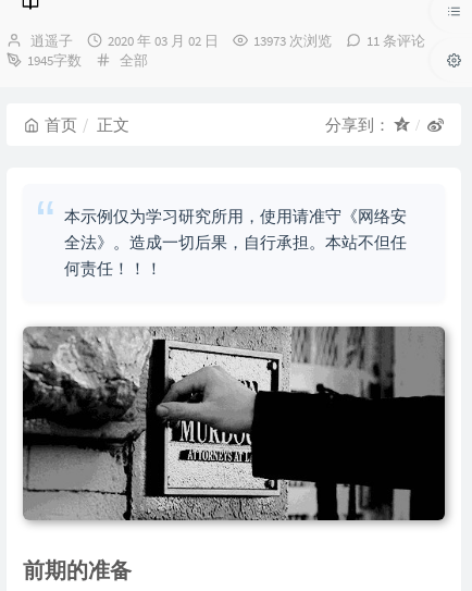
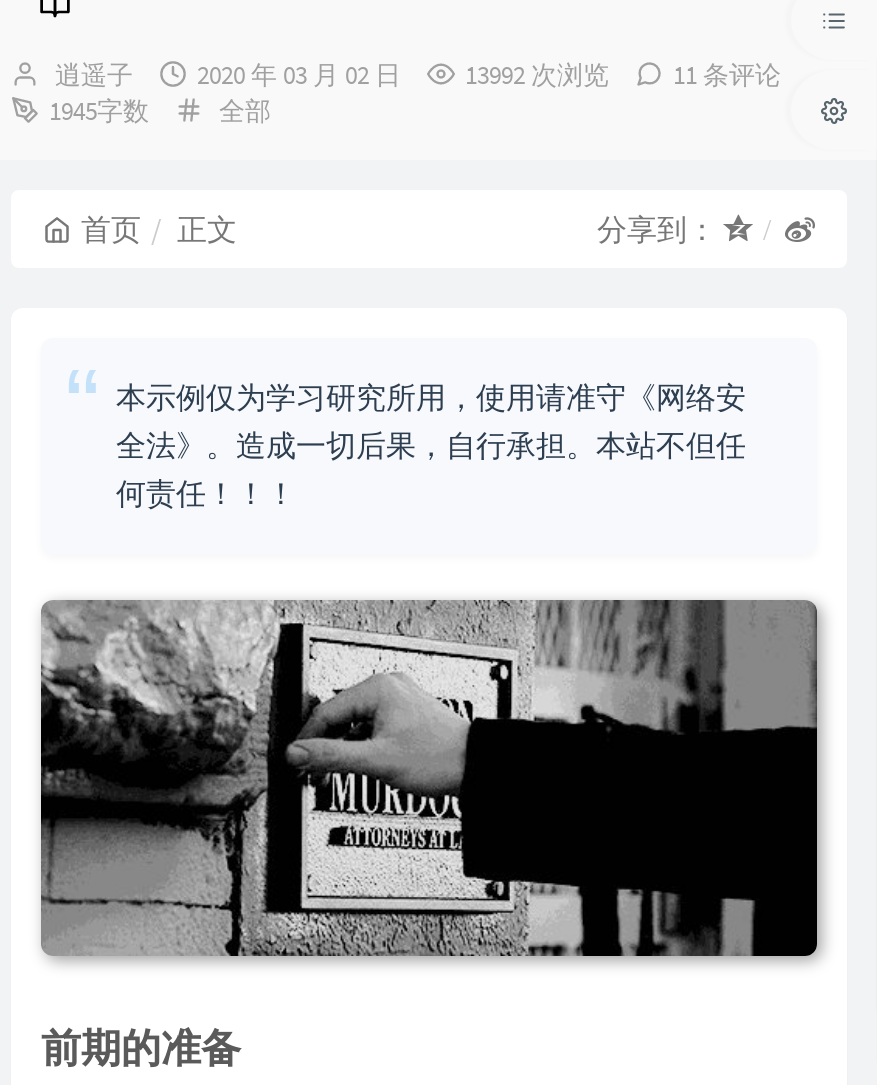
[253,32,332,50] 13973 次浏览 -> [465,58,609,92] 13992 次浏览

